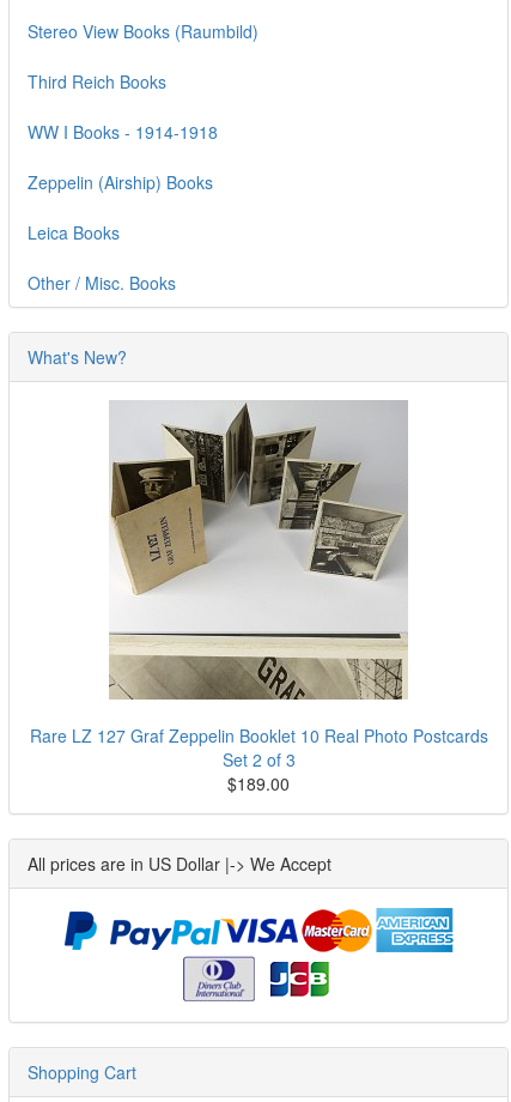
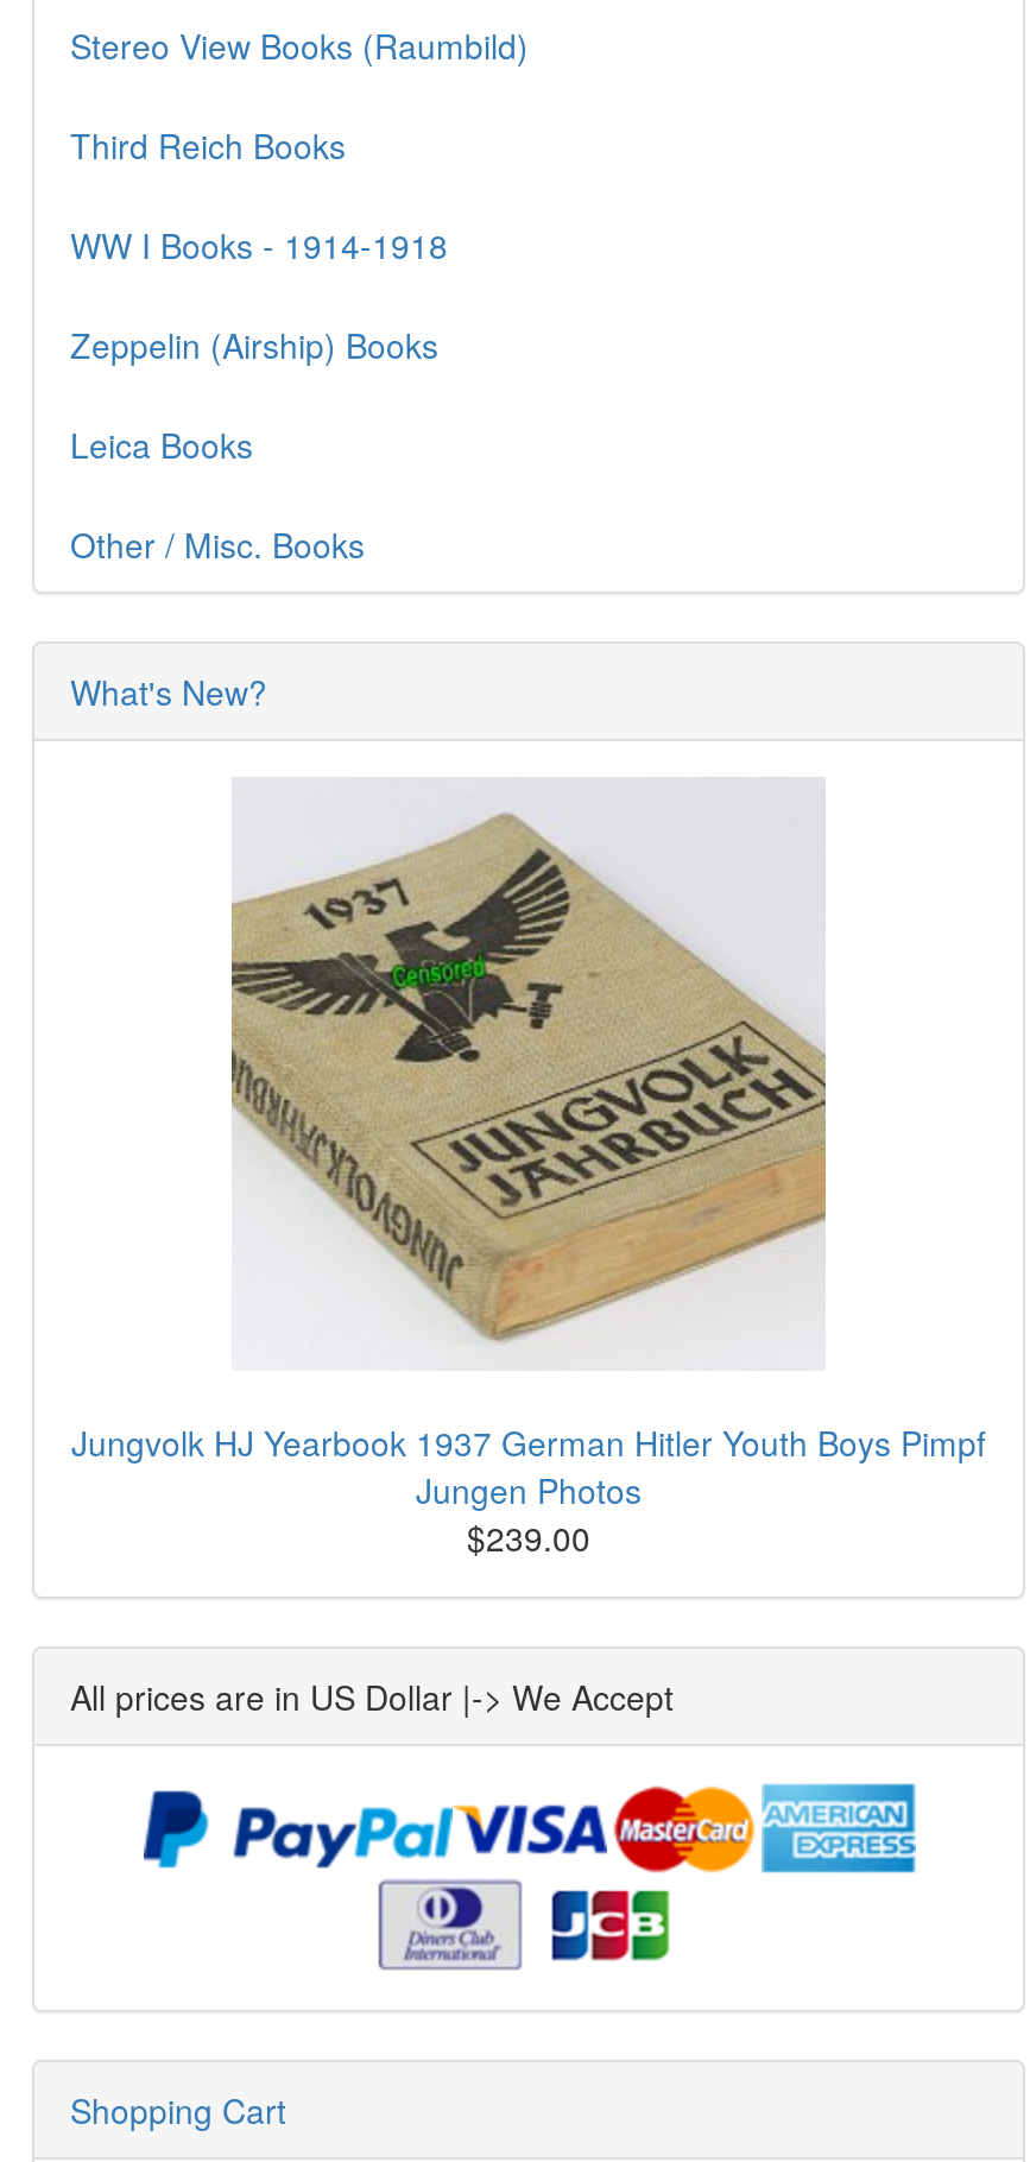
[29,401,488,795] [image] | Rare LZ 127 Graf Zeppelin Booklet 10 Real Photo Postcards | Set 2 of 3 | $189.00 -> [71,782,986,1561] [image] | Jungvolk HJ Yearbook 1937 German Hitler Youth Boys Pimpf | Jungen Photos | $239.00

